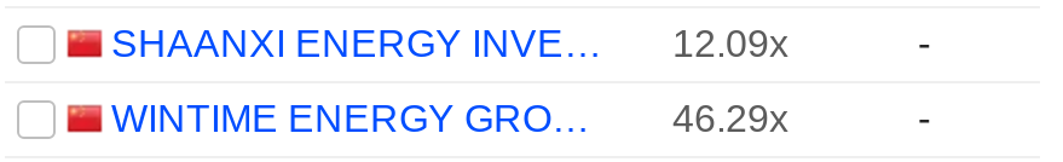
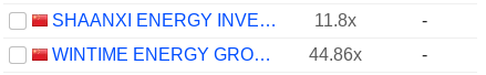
[672,23,788,64] 12.09x -> [314,11,356,30] 11.8x
[672,98,788,139] 46.29x -> [309,45,362,64] 44.86x

